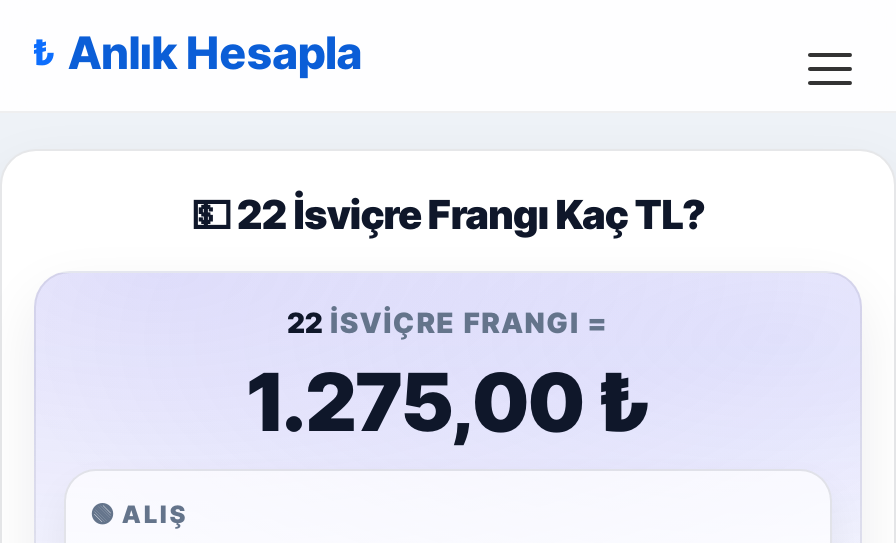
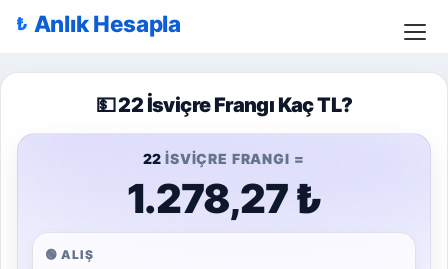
[246,353,650,451] 1.275,00 ₺ -> [126,174,321,223] 1.278,27 ₺

